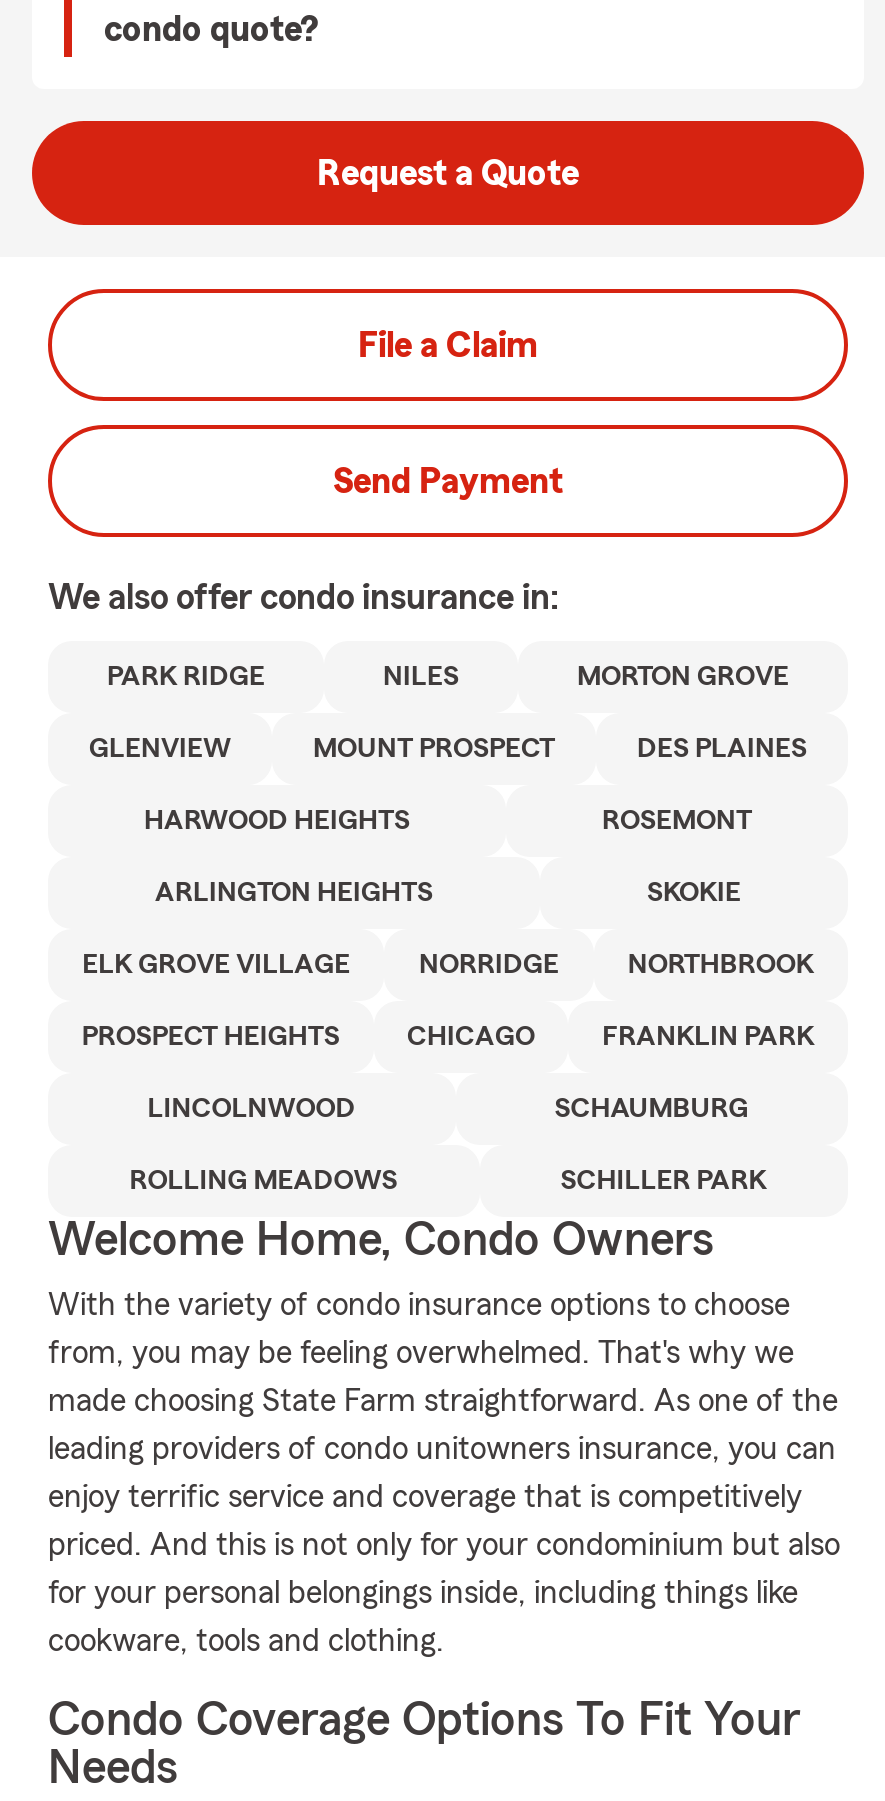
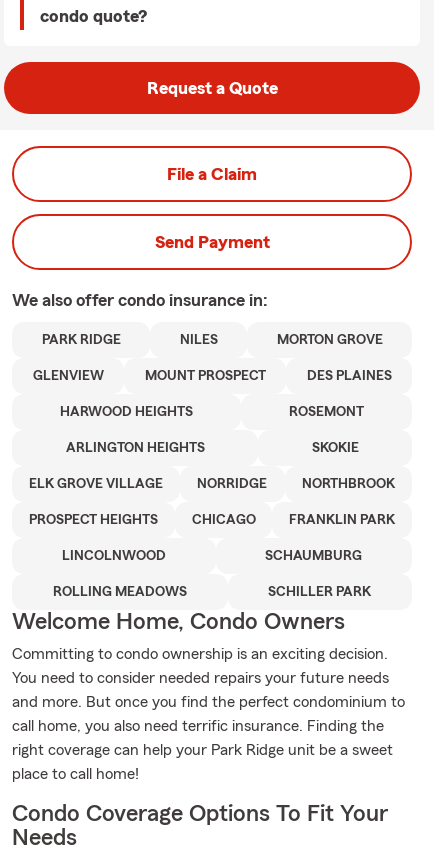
[48,1289,840,1657] With the variety of condo insurance options to choose | from, you may be feeling overwhelmed. That's why we | made choosing State Farm straightforward. As one of the | leading providers of condo unitowners insurance, you can | enjoy terrific service and coverage that is competitively | priced. And this is not only for your condominium but also | for your personal belongings inside, including things like | cookware, tools and clothing. -> [12,646,405,782] Committing to condo ownership is an exciting decision. | You need to consider needed repairs your future needs | and more. But once you find the perfect condominium to | call home, you also need terrific insurance. Finding the | right coverage can help your Park Ridge unit be a sweet | place to call home!

